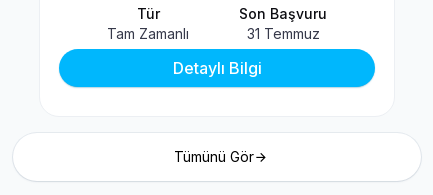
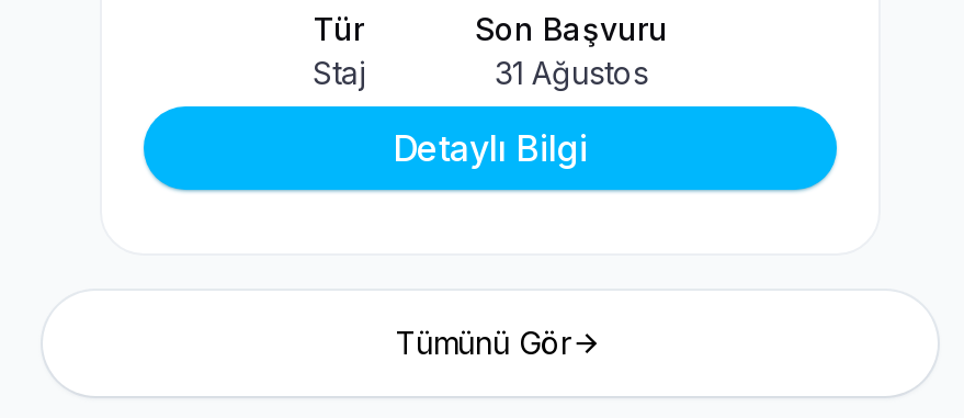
[107,25,189,42] Tam Zamanlı -> [313,55,365,92] Staj
[246,25,319,42] 31 Temmuz -> [495,55,648,92] 31 Ağustos

